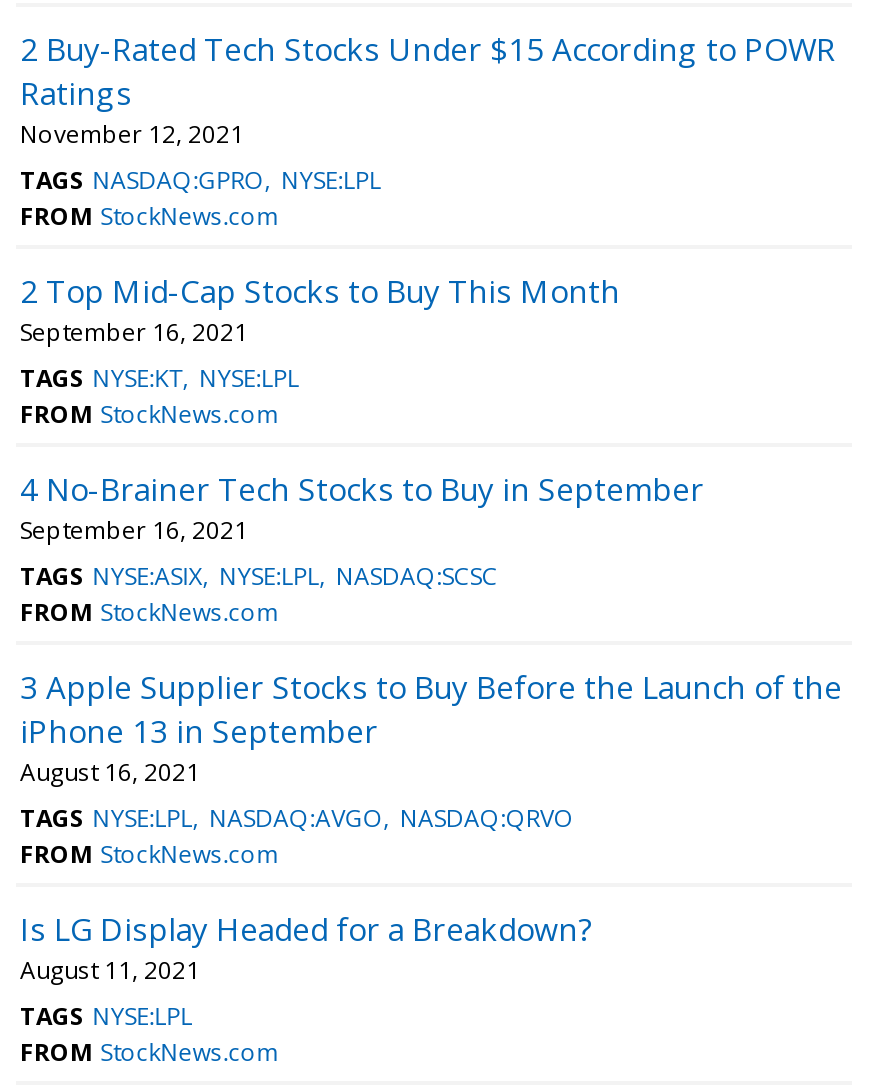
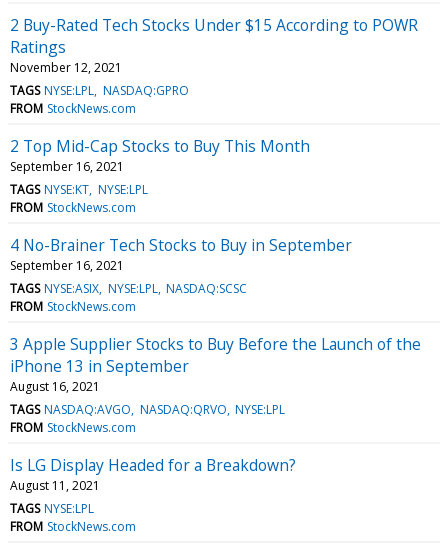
[20,163,381,197] TAGS NASDAQ:GPRO NYSE:LPL -> [10,82,189,99] TAGS NYSE:LPL NASDAQ:GPRO
[20,801,574,835] TAGS NYSE:LPL NASDAQ:AVGO NASDAQ:QRVO -> [10,401,285,418] TAGS NASDAQ:AVGO NASDAQ:QRVO NYSE:LPL

